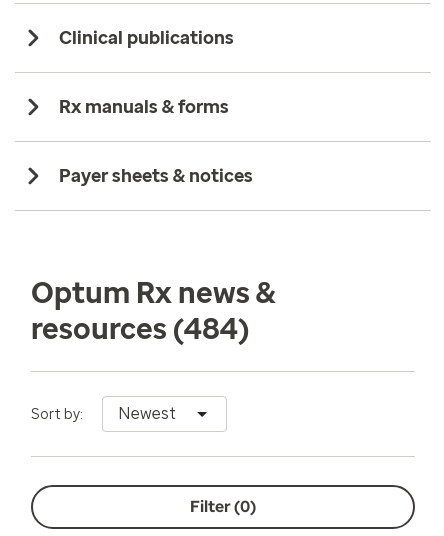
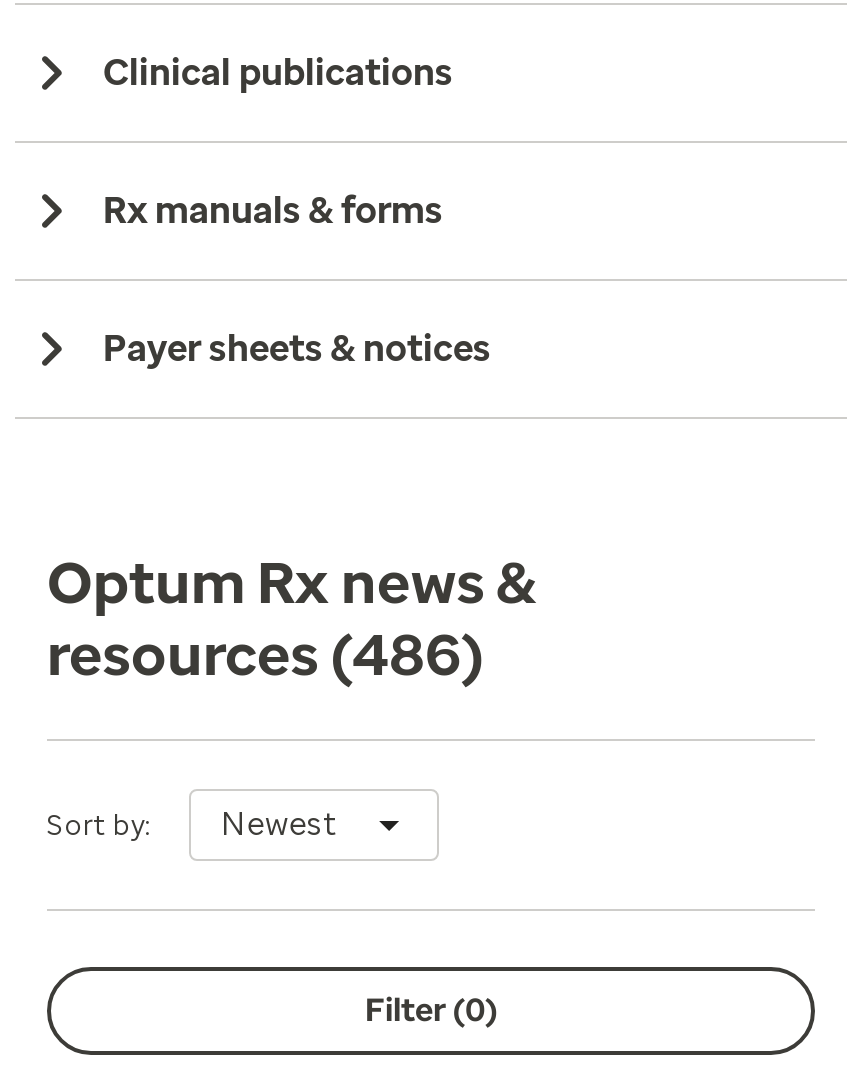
[31,311,249,346] resources (484) -> [47,619,483,689] resources (486)

